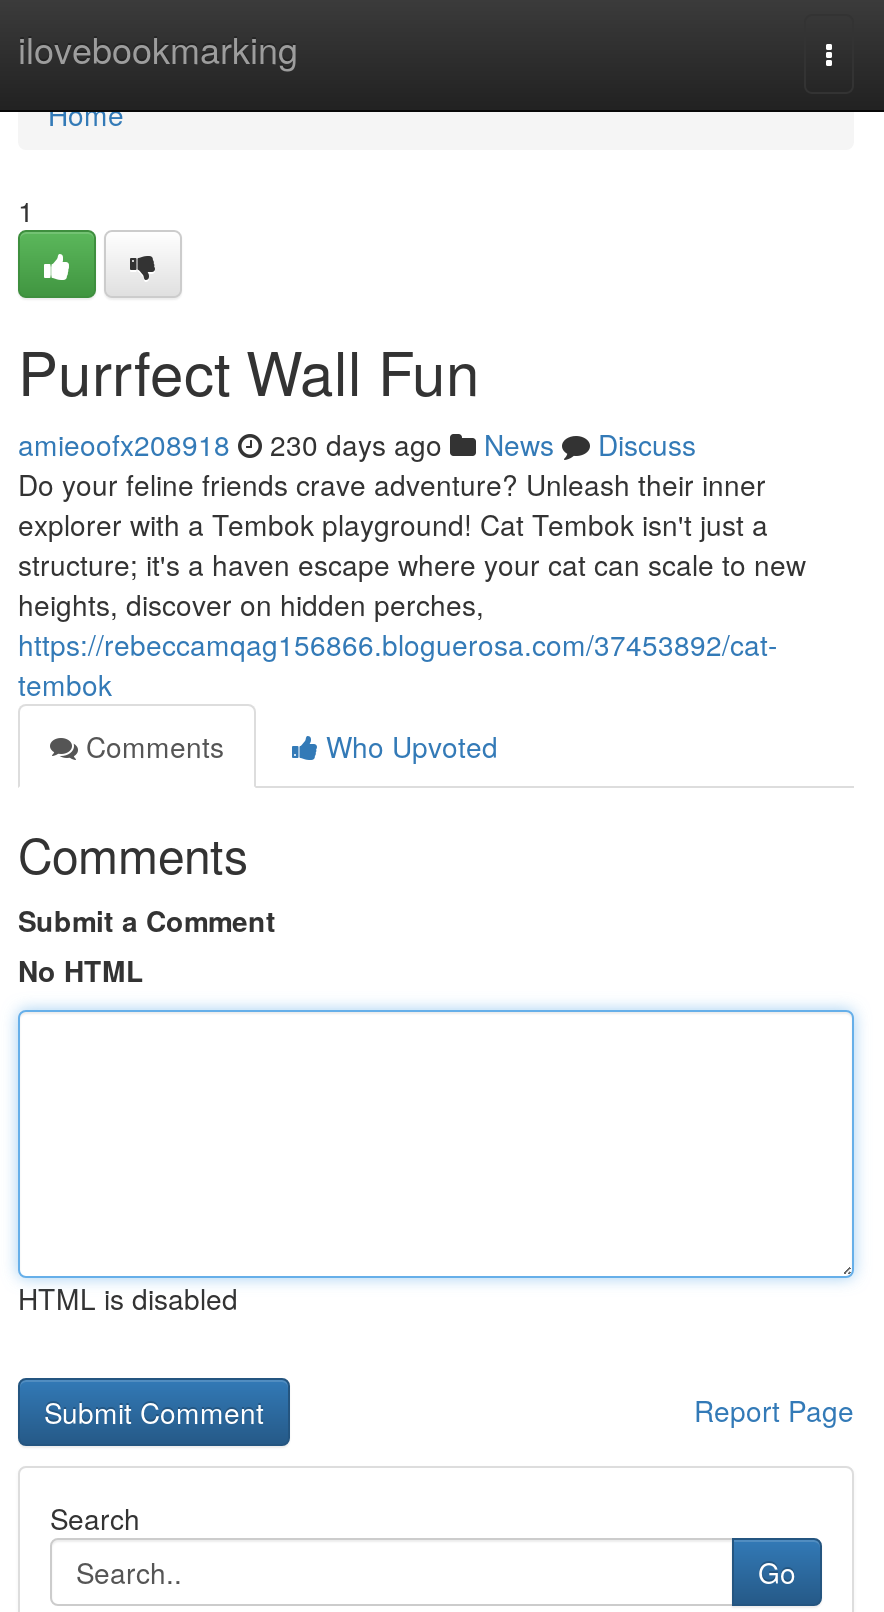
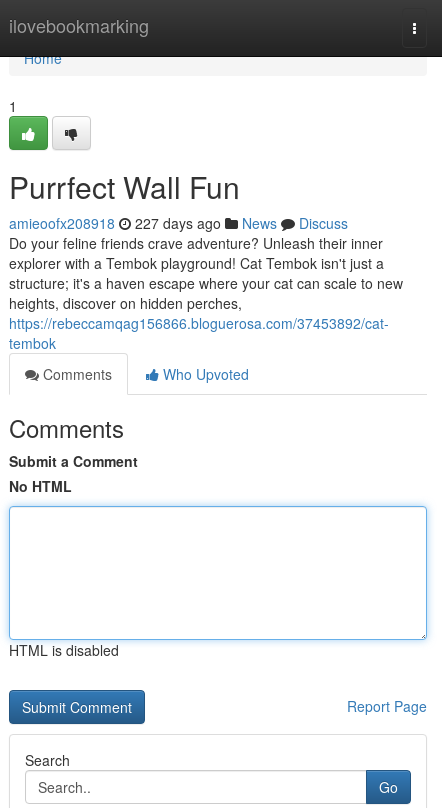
[18,424,696,464] amieoofx208918 230 days ago News Discuss -> [9,213,348,233] amieoofx208918 227 days ago News Discuss

